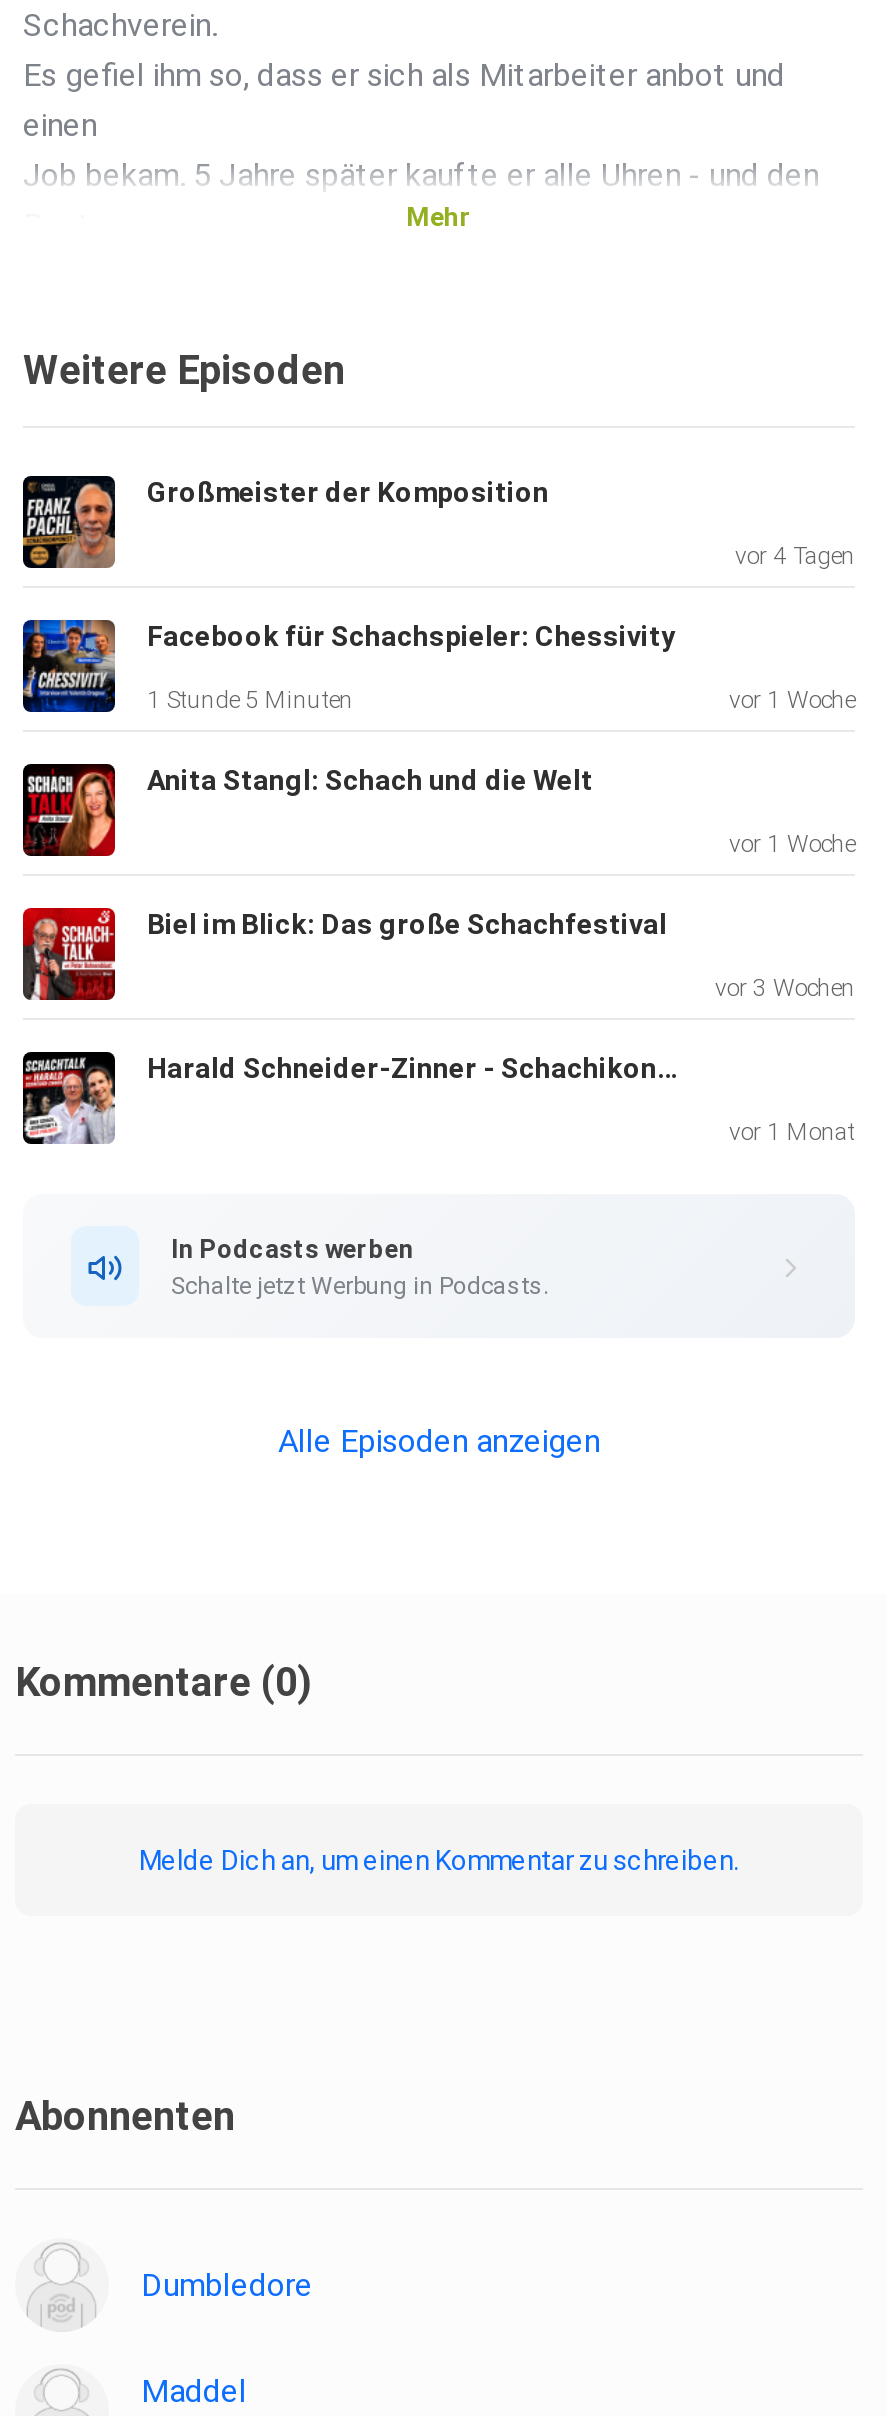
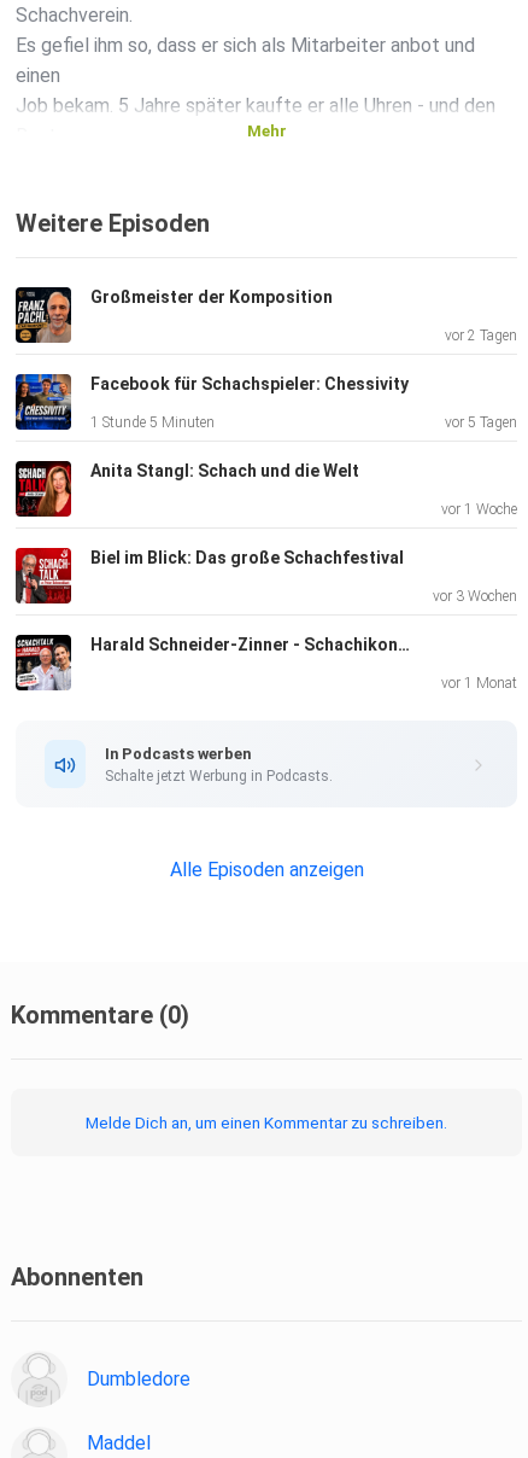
[735,542,855,570] vor 4 Tagen -> [445,327,517,344] vor 2 Tagen
[729,686,855,714] vor 1 Woche -> [445,414,517,431] vor 5 Tagen

